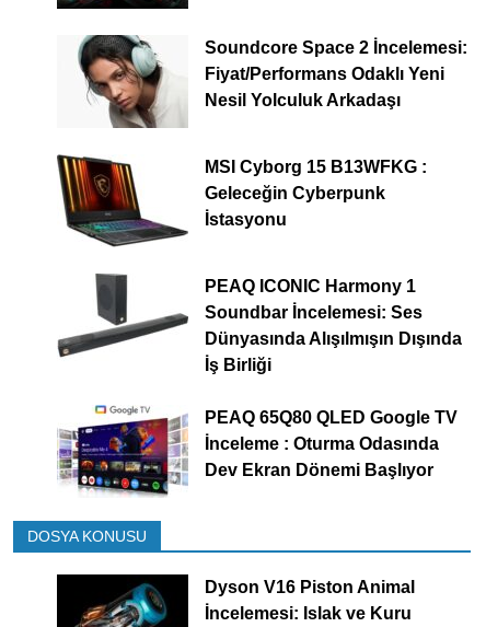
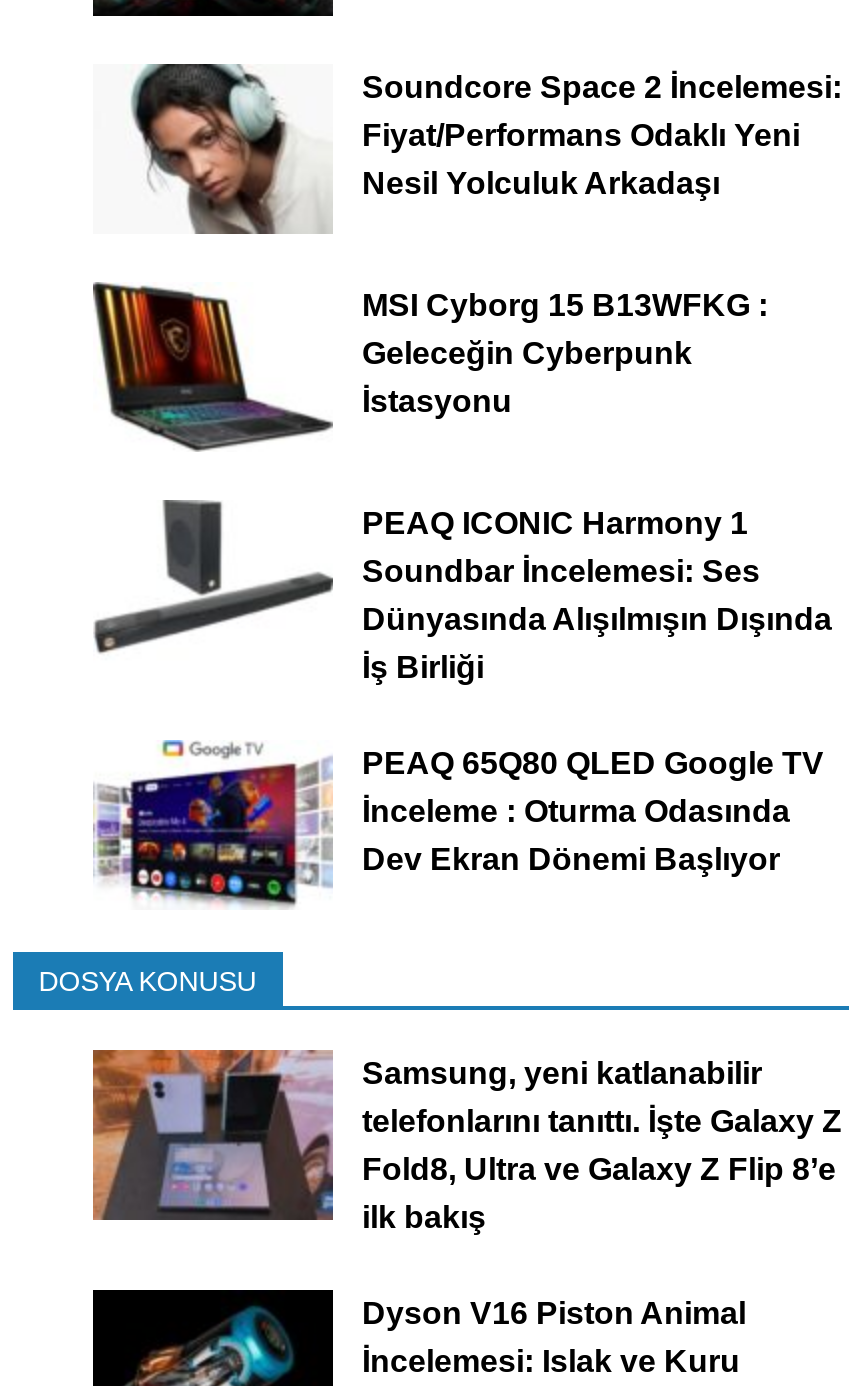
none -> [91,1048,842,1250] [image] | Samsung, yeni katlanabilir | telefonlarını tanıttı. İşte Galaxy Z | Fold8, Ultra ve Galaxy Z Flip 8’e | ilk bakış

